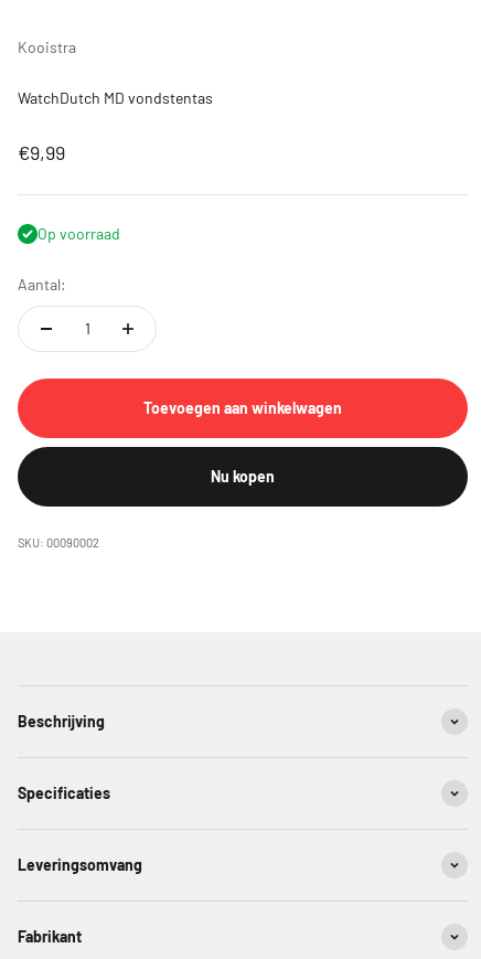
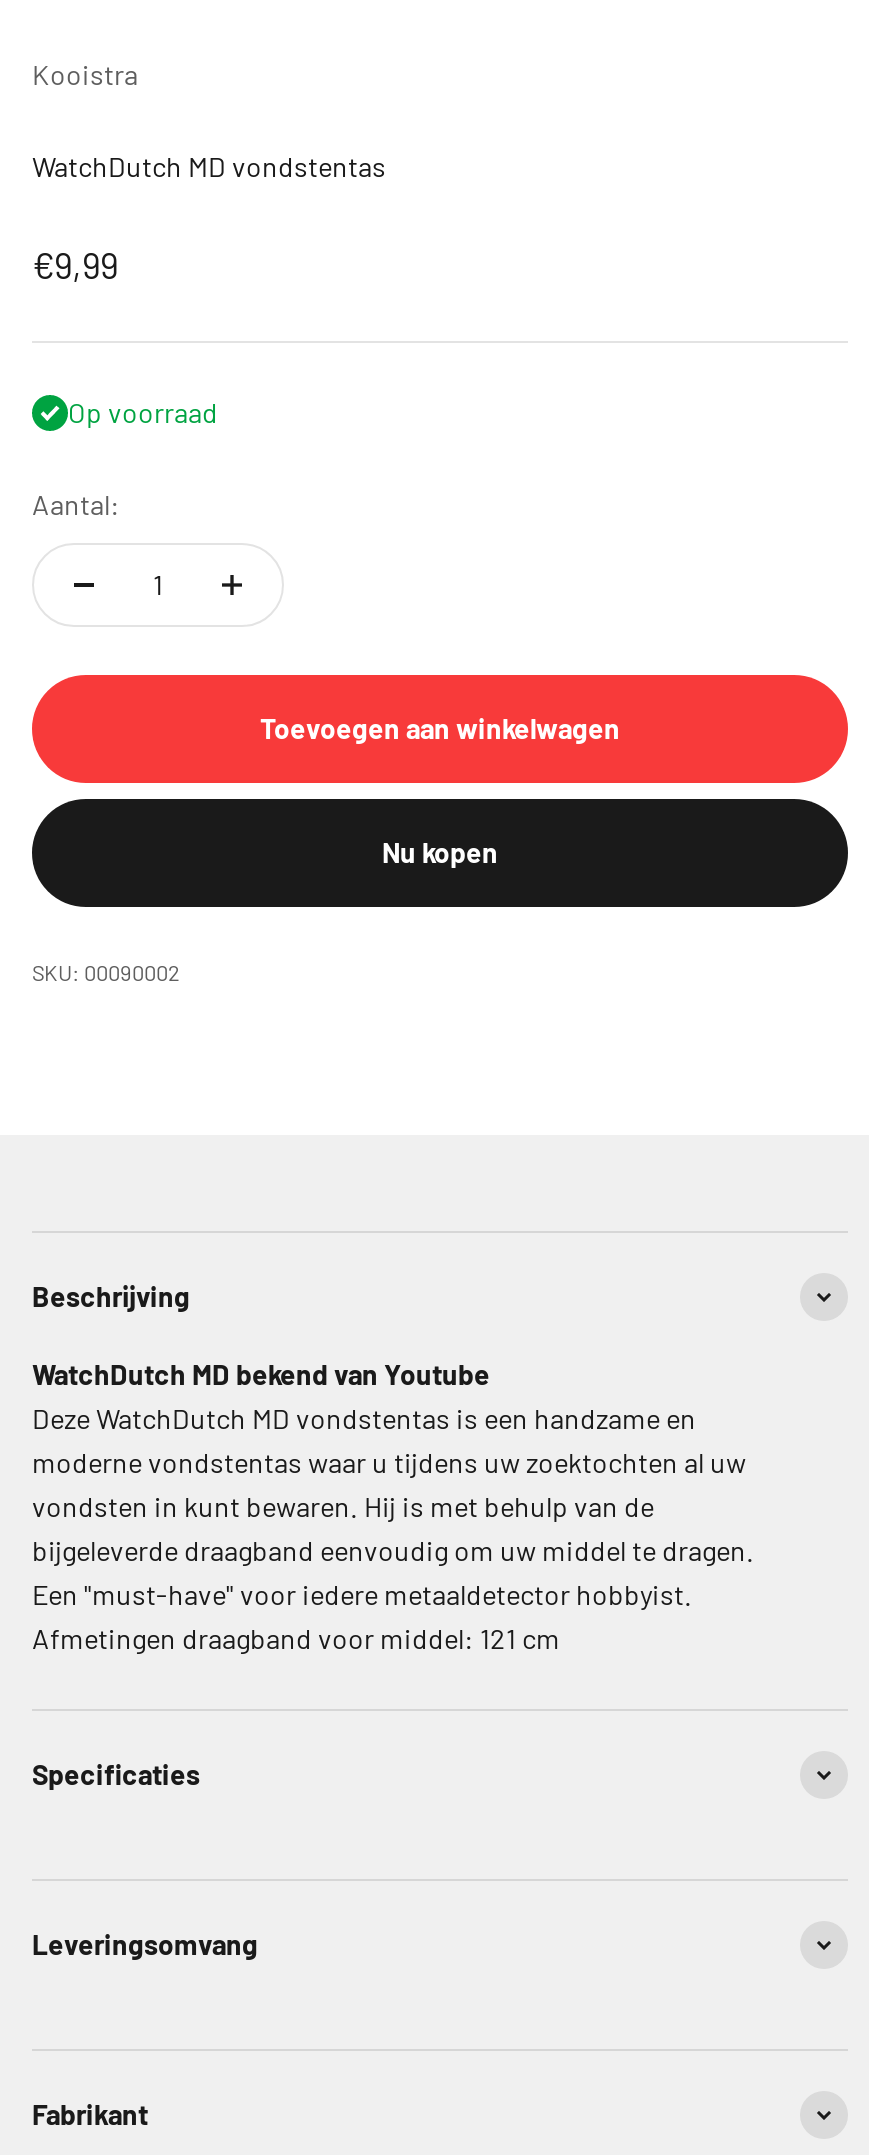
none -> [32,1358,754,1656] WatchDutch MD bekend van Youtube | Deze WatchDutch MD vondstentas is een handzame en | moderne vondstentas waar u tijdens uw zoektochten al uw | vondsten in kunt bewaren. Hij is met behulp van de | bijgeleverde draagband eenvoudig om uw middel te dragen. | Een "must-have" voor iedere metaaldetector hobbyist. | Afmetingen draagband voor middel: 121 cm

